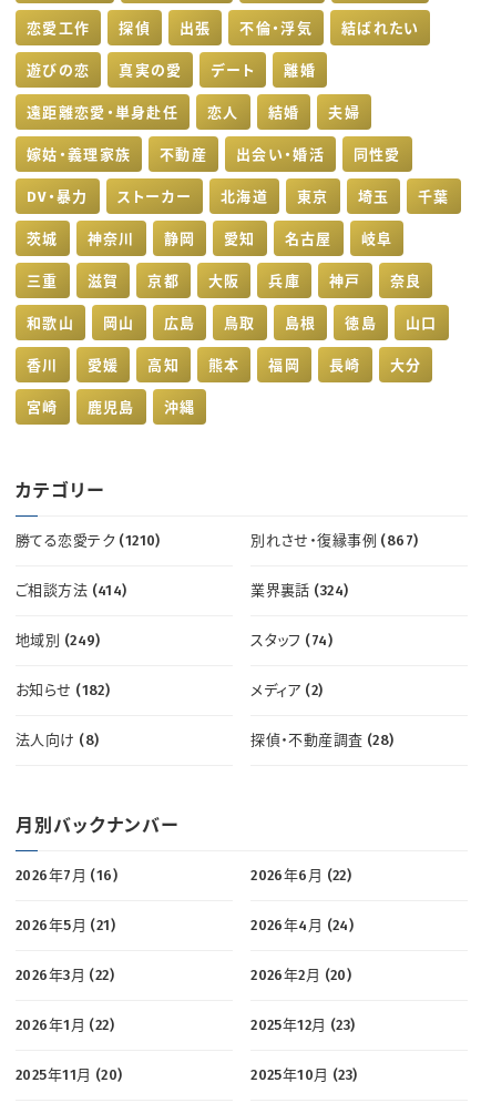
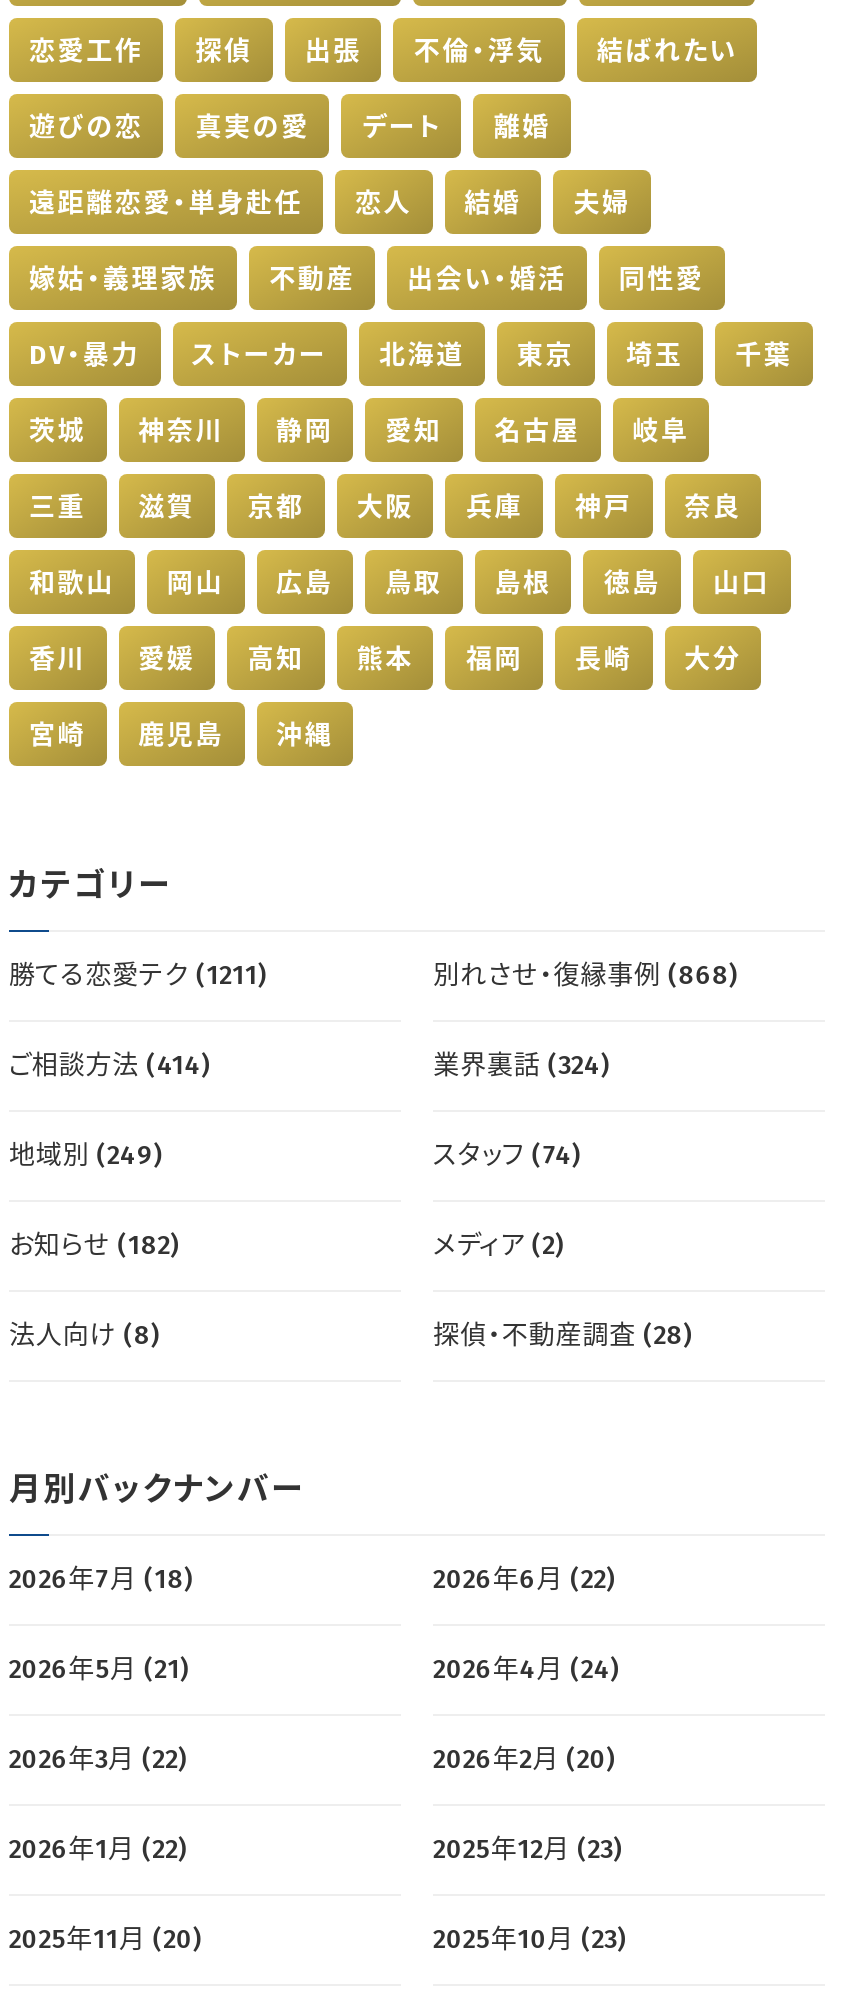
[16,533,161,549] 勝てる恋愛テク (1210) -> [9,961,267,991] 勝てる恋愛テク (1211)
[251,533,418,549] 別れさせ・復縁事例 (867) -> [433,961,738,991] 別れさせ・復縁事例 (868)
[16,867,117,884] 2026年7月 (16) -> [9,1565,193,1595] 2026年7月 (18)

